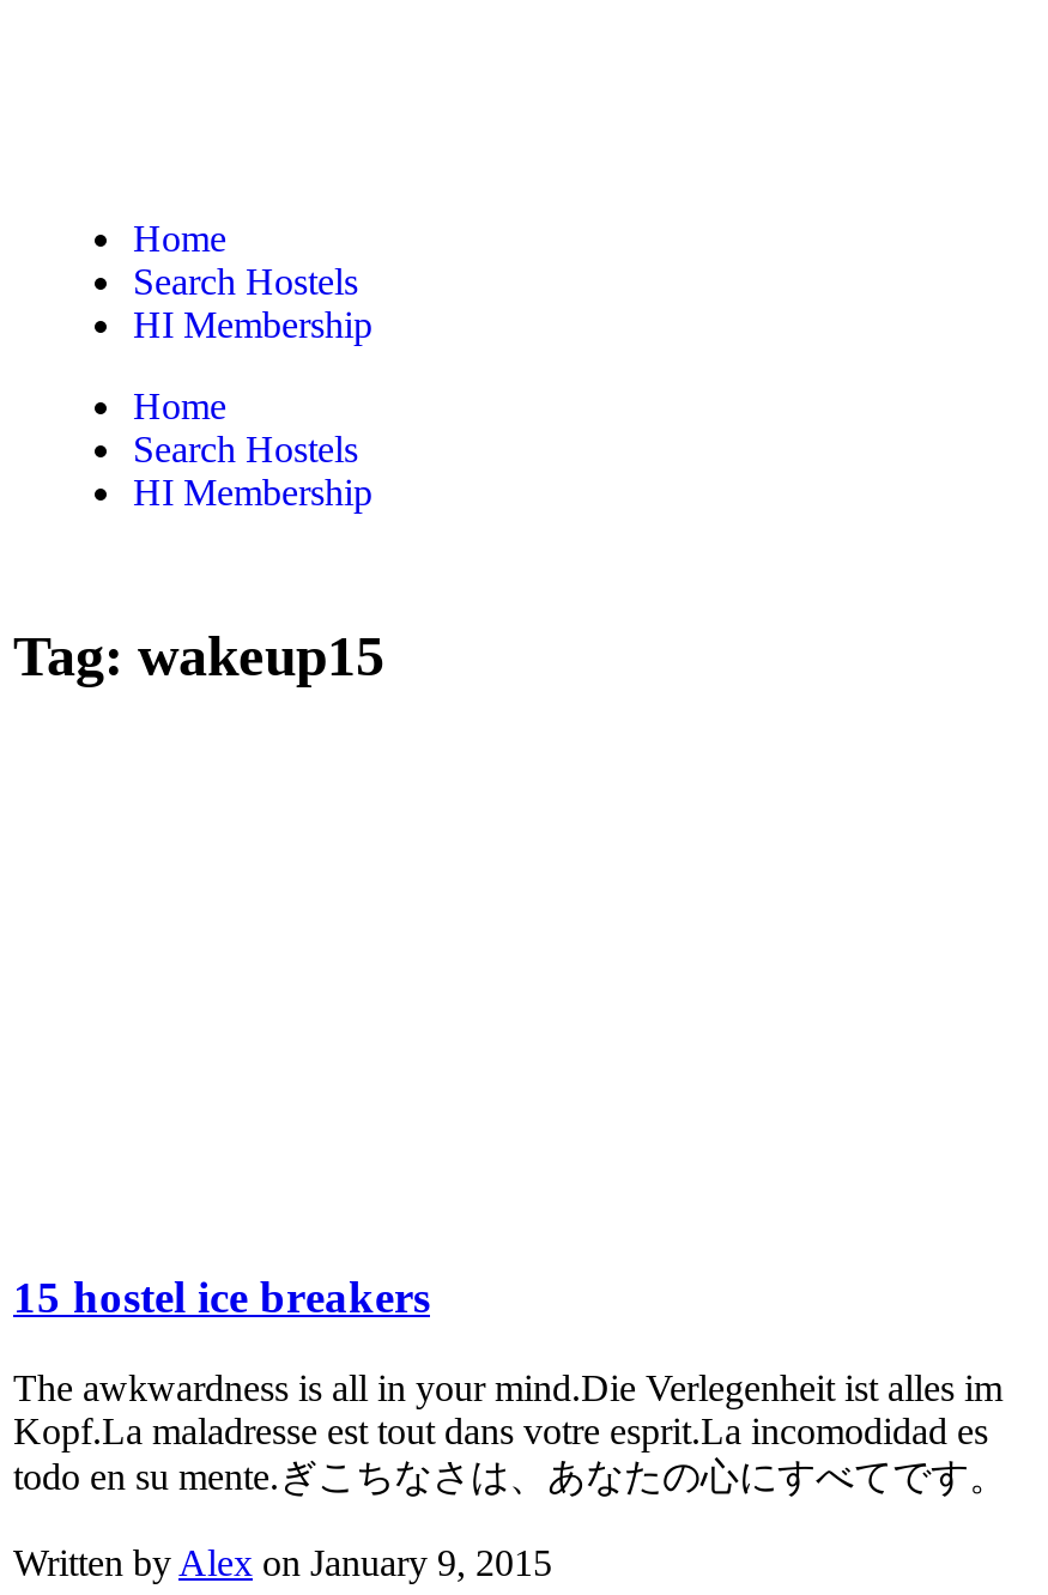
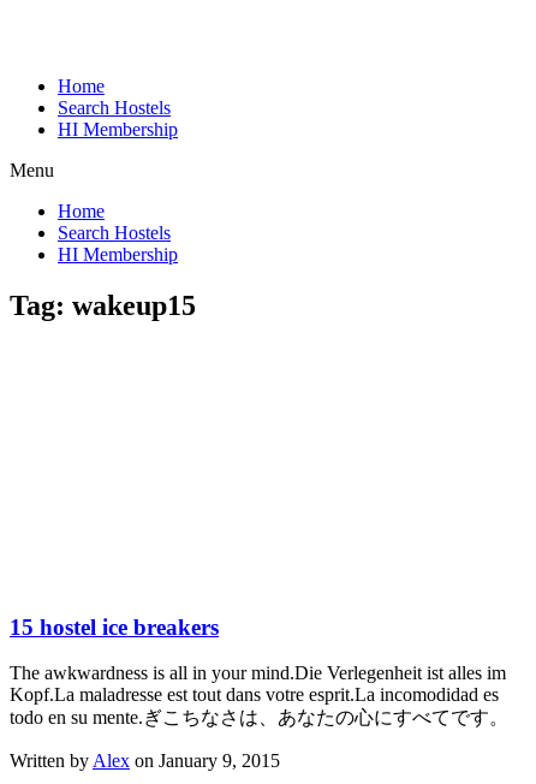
none -> [10,160,54,180] Menu

